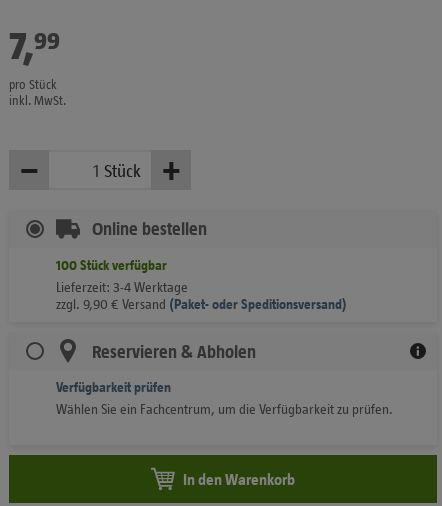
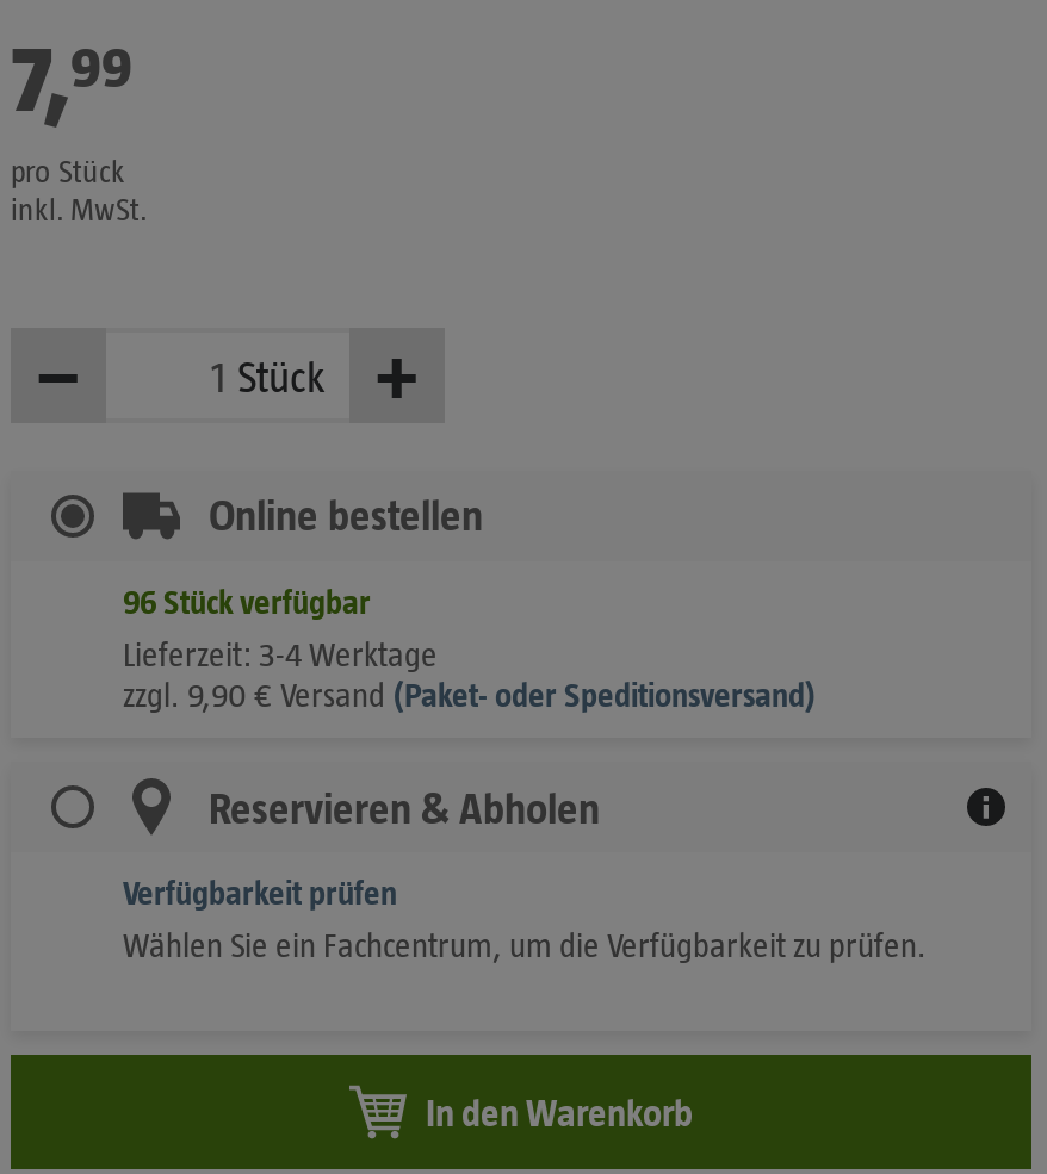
[56,256,167,273] 100 Stück verfügbar -> [123,580,371,620] 96 Stück verfügbar

